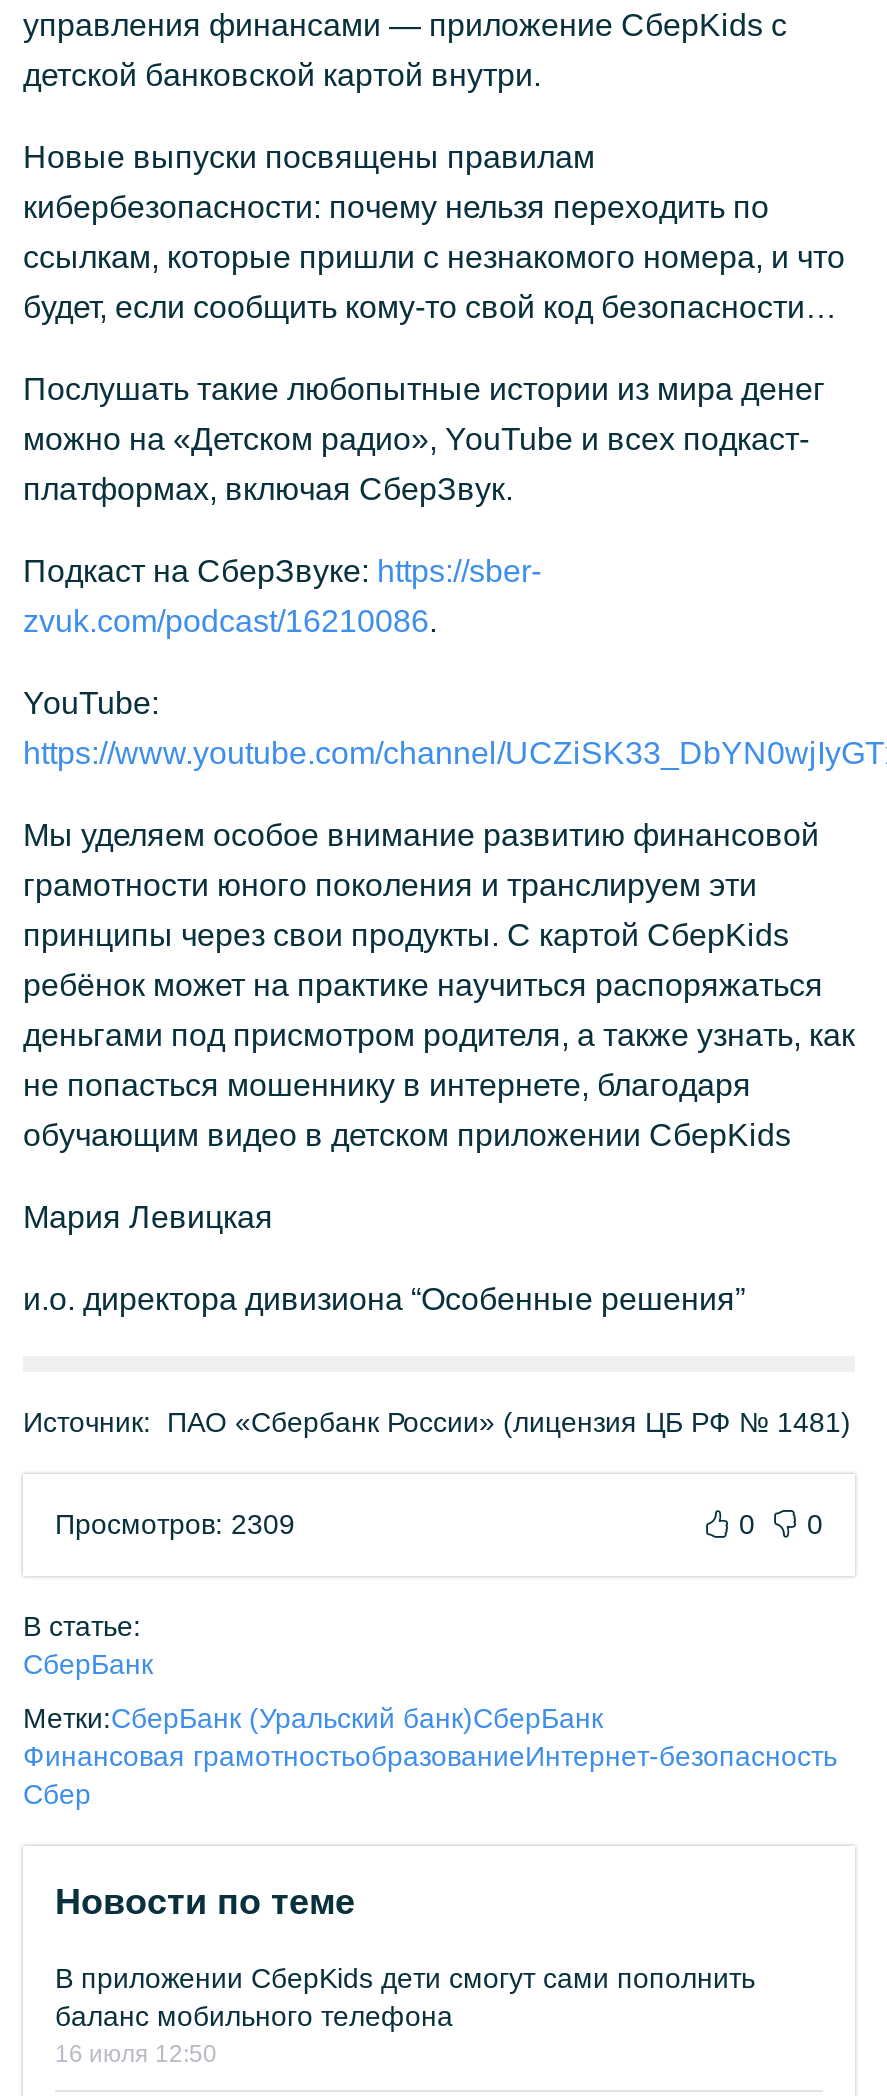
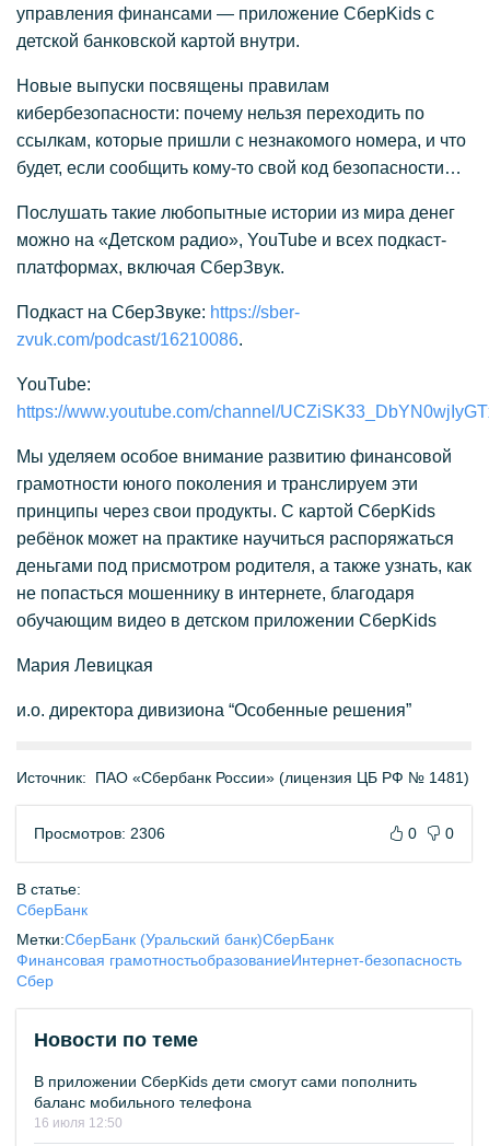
[55,1508,295,1540] Просмотров: 2309 -> [34,825,165,842] Просмотров: 2306

